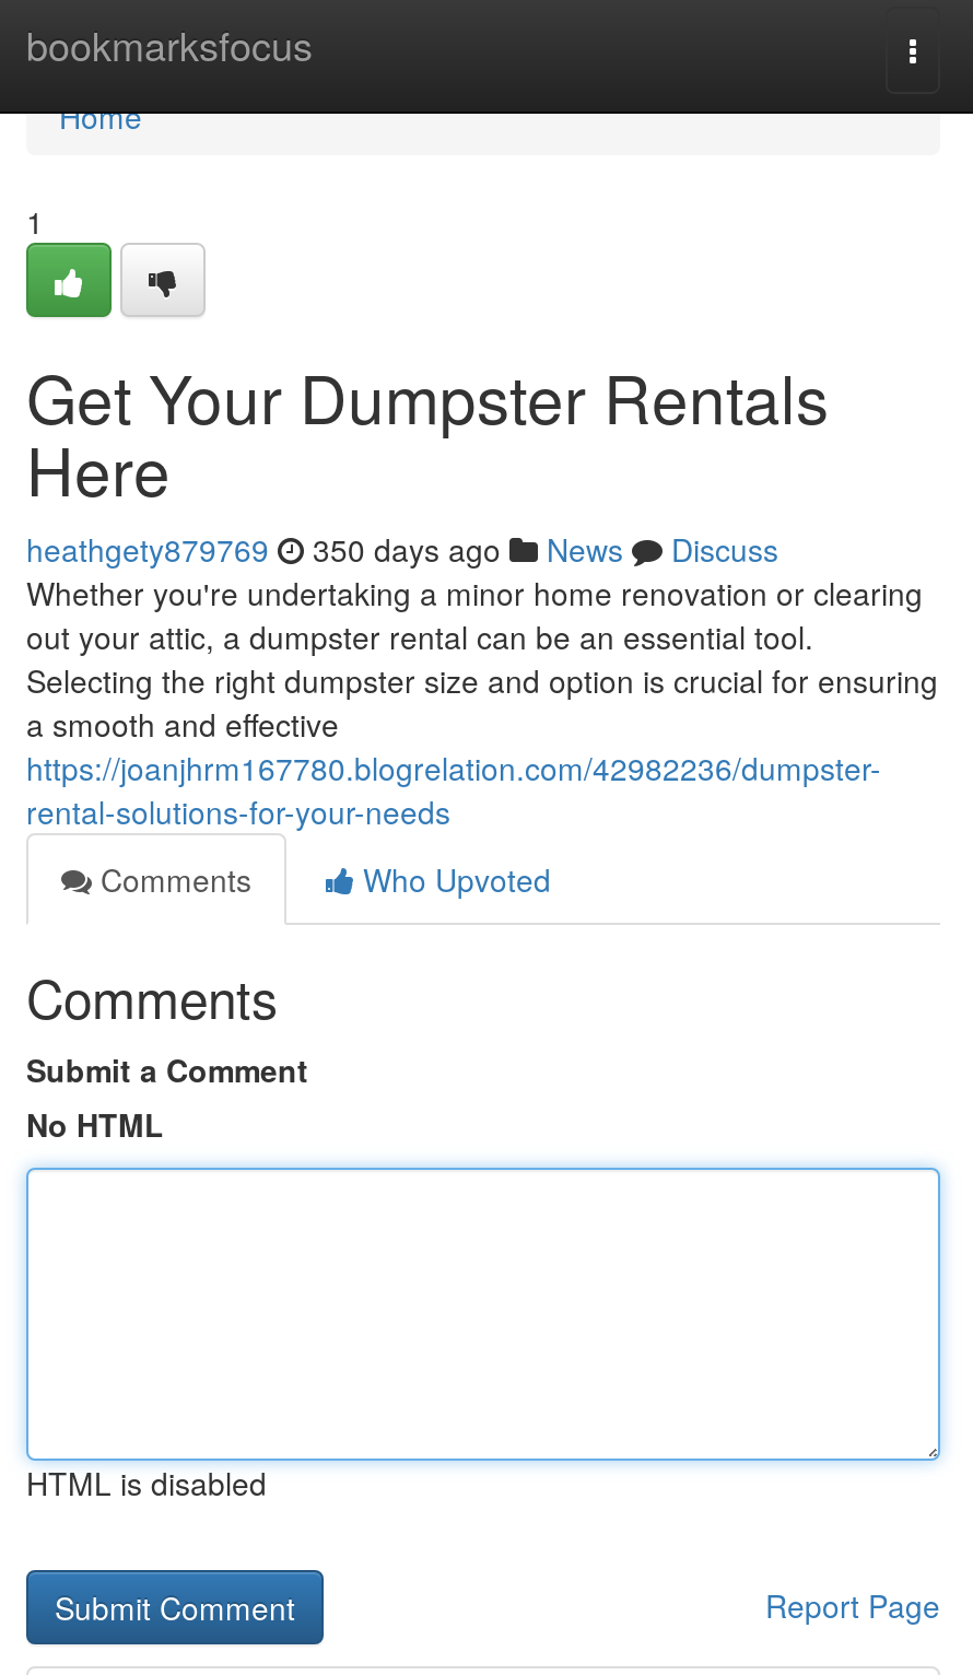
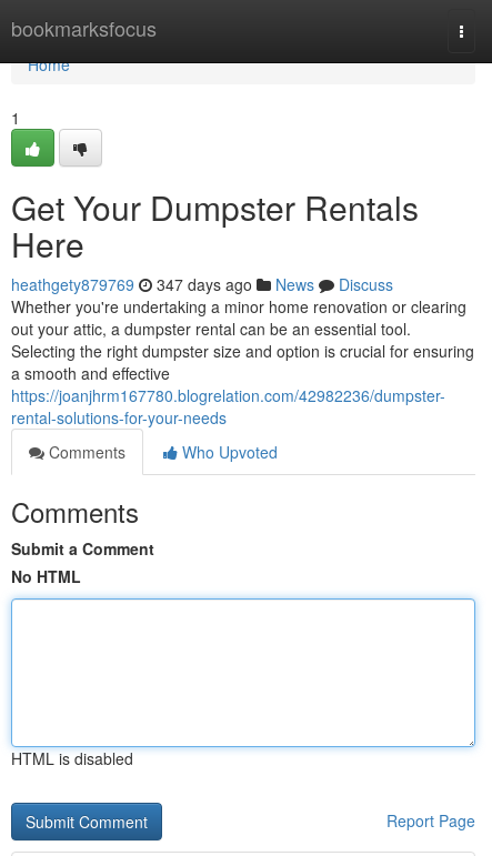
[26,527,778,571] heathgety879769 350 days ago News Discuss -> [11,273,393,295] heathgety879769 347 days ago News Discuss

